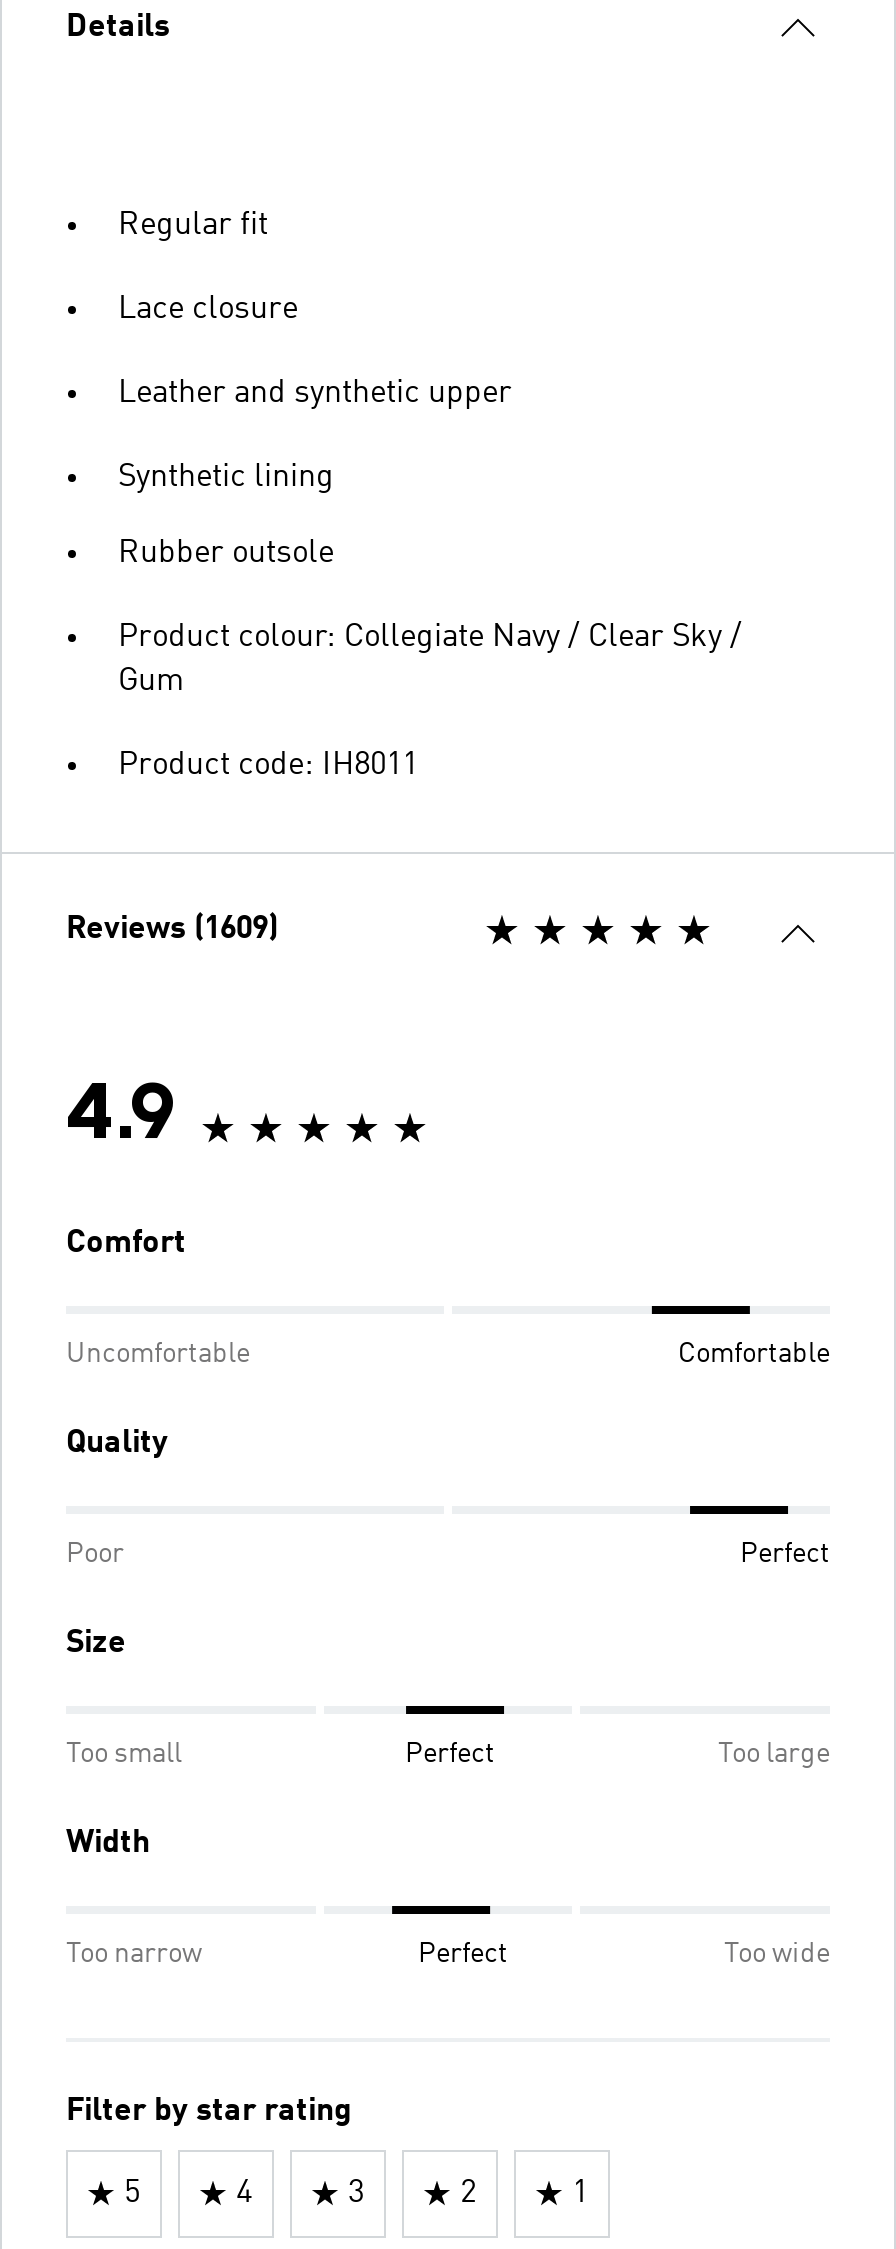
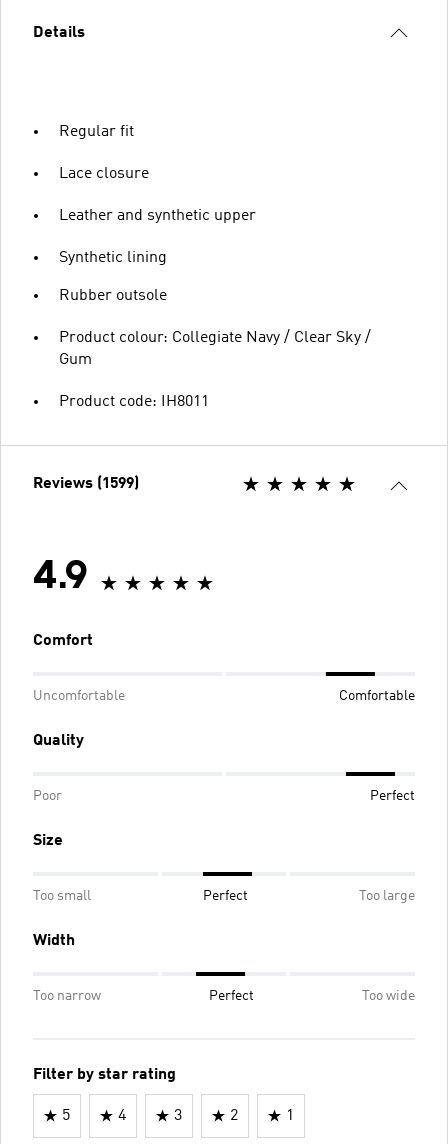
[66,914,278,946] Reviews (1609) -> [33,476,139,492] Reviews (1599)

